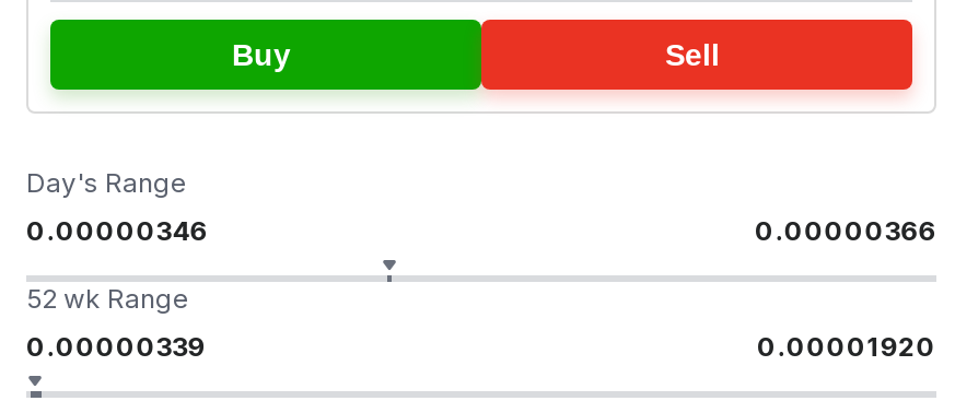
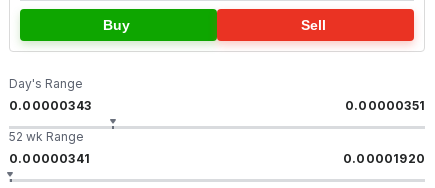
[26,214,208,247] 0.00000346 -> [9,98,91,113] 0.00000343
[755,214,936,247] 0.00000366 -> [345,98,425,113] 0.00000351
[26,330,206,362] 0.00000339 -> [9,151,90,166] 0.00000341

